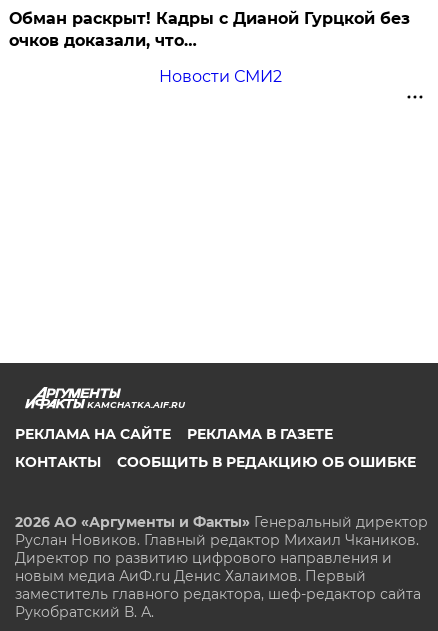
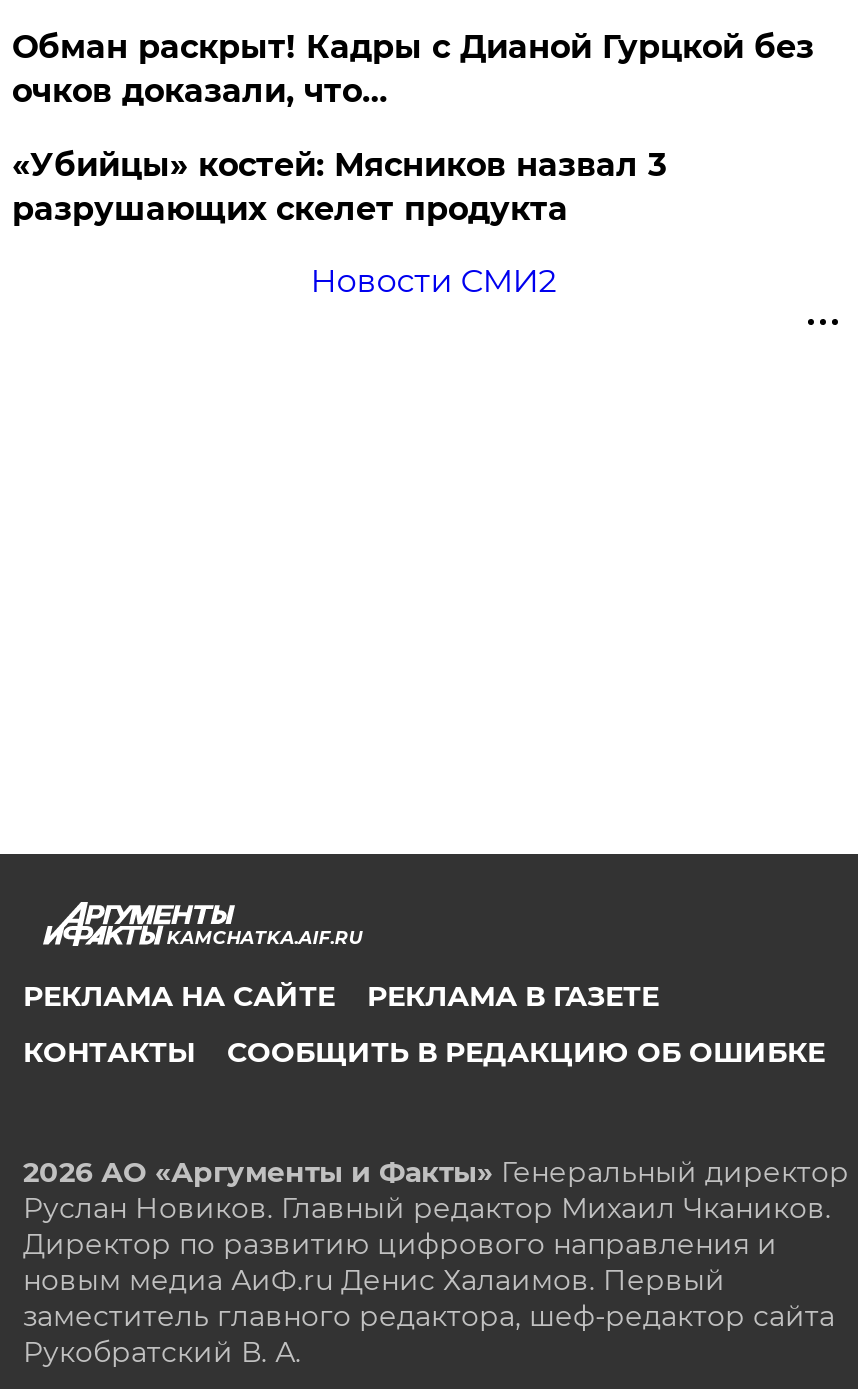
none -> [12,146,666,228] «Убийцы» костей: Мясников назвал 3 | разрушающих скелет продукта

